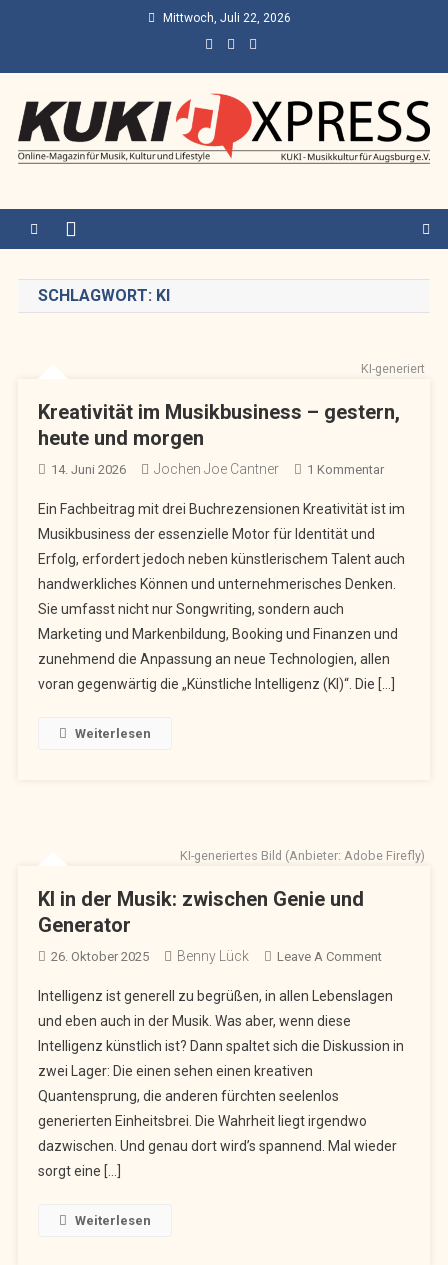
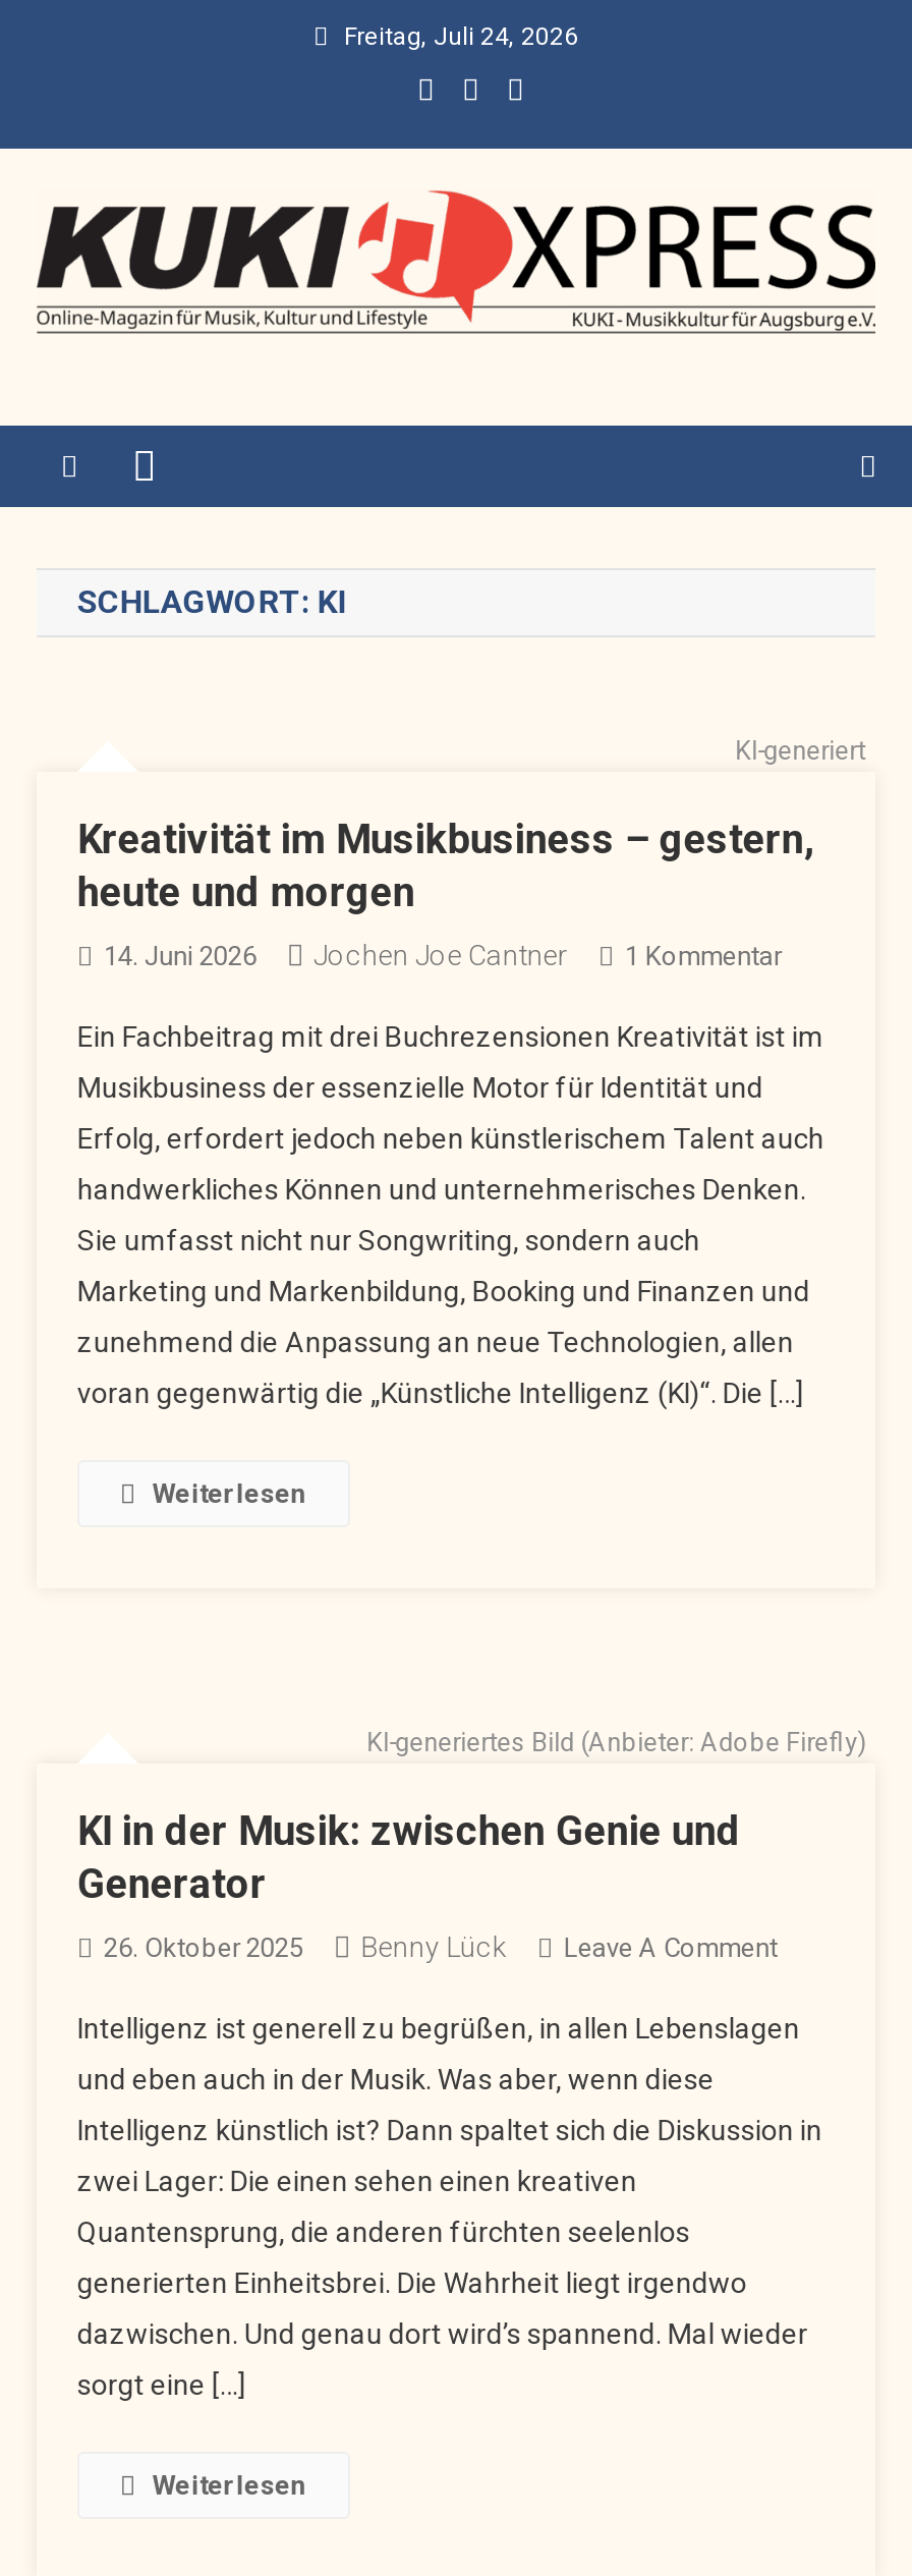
[162,11,290,25] Mittwoch, Juli 22, 2026 -> [344,22,578,51] Freitag, Juli 24, 2026

